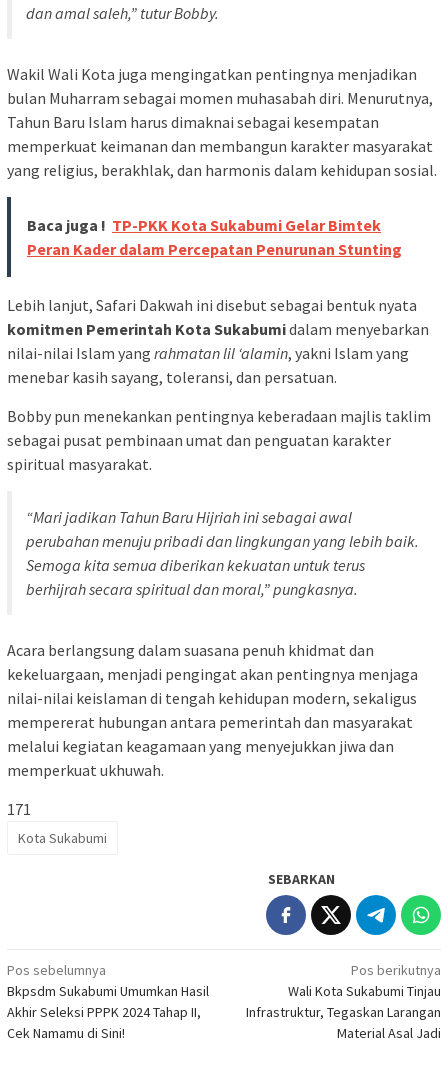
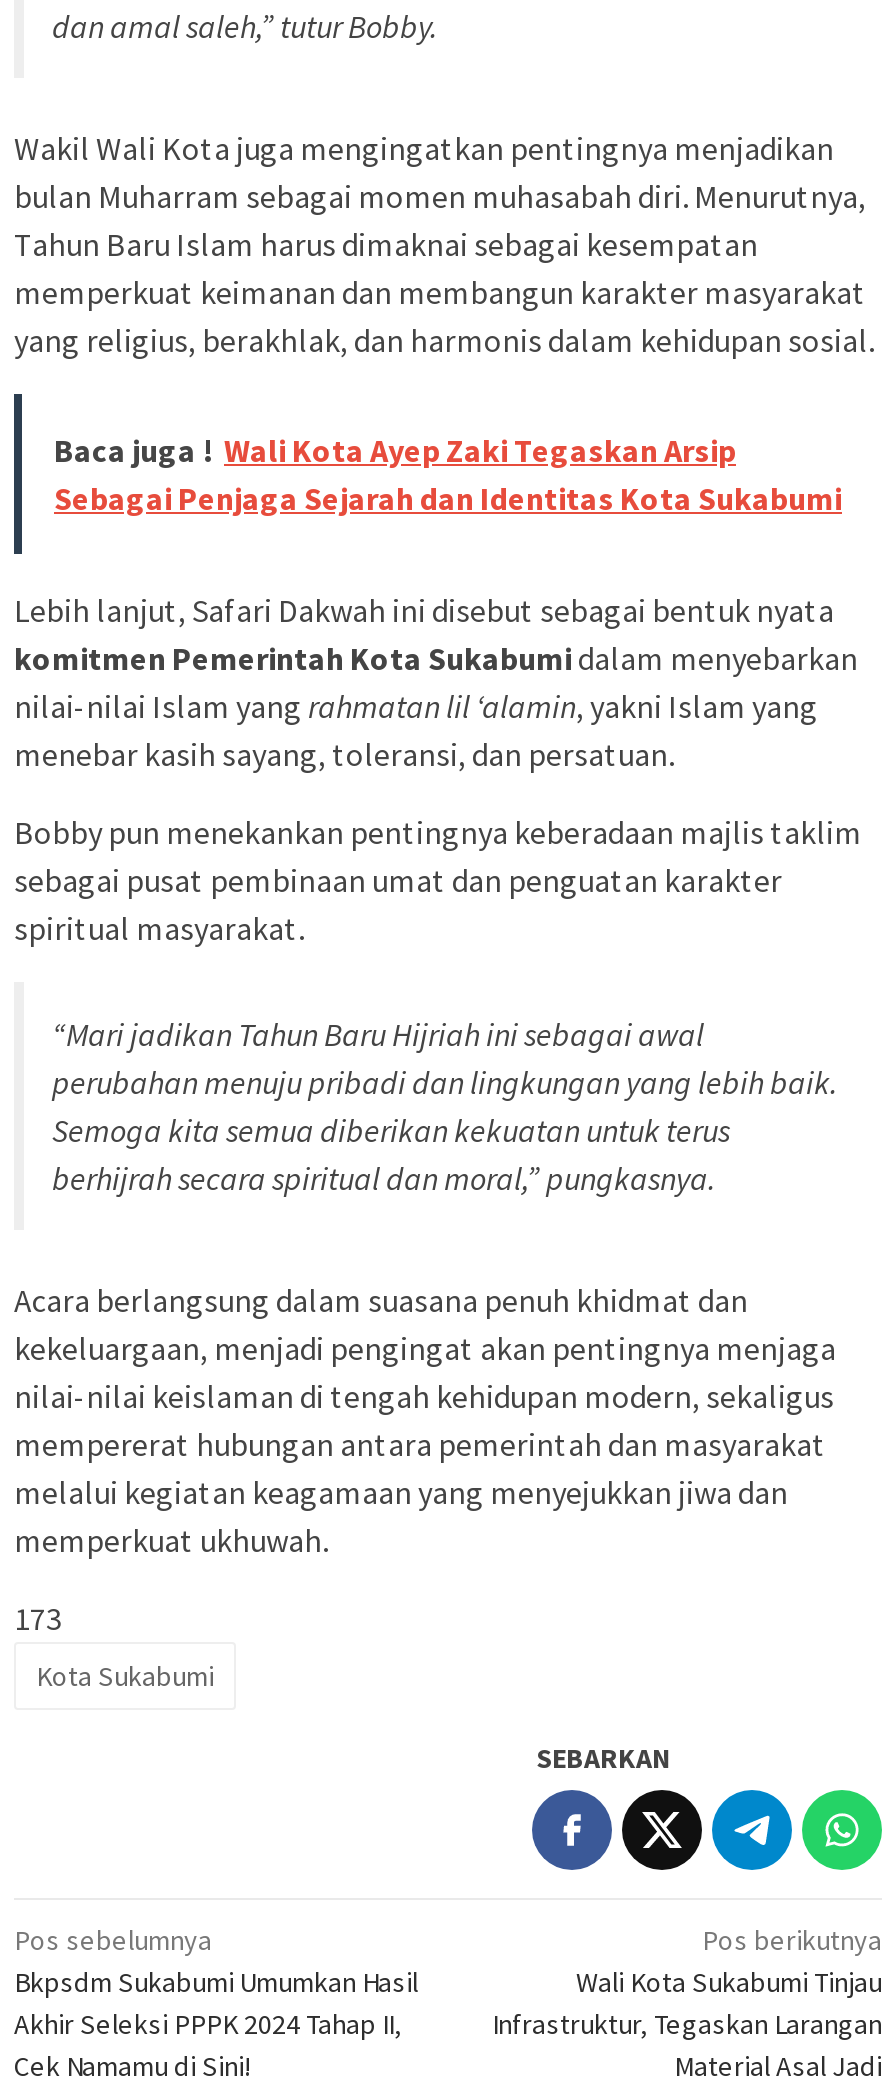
[27,215,402,259] Baca juga ! TP-PKK Kota Sukabumi Gelar Bimtek | Peran Kader dalam Percepatan Penurunan Stunting -> [54,429,842,517] Baca juga ! Wali Kota Ayep Zaki Tegaskan Arsip | Sebagai Penjaga Sejarah dan Identitas Kota Sukabumi
[7,799,31,819] 171 -> [14,1597,62,1637] 173

